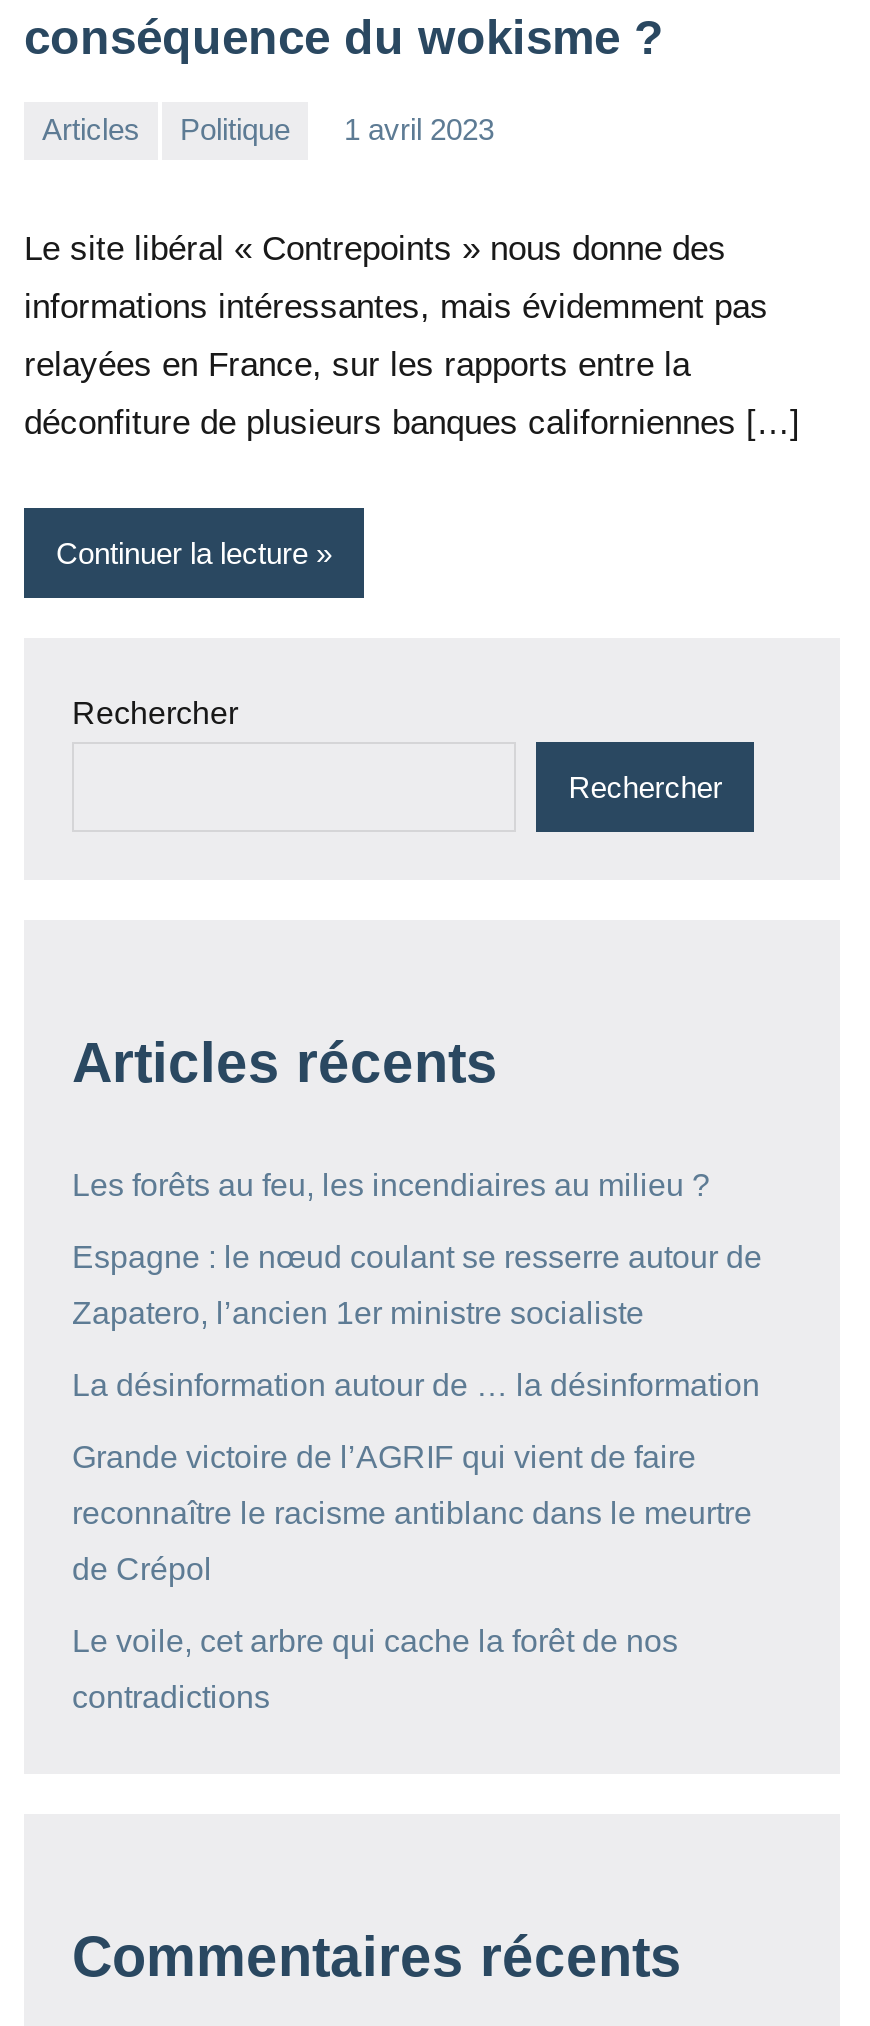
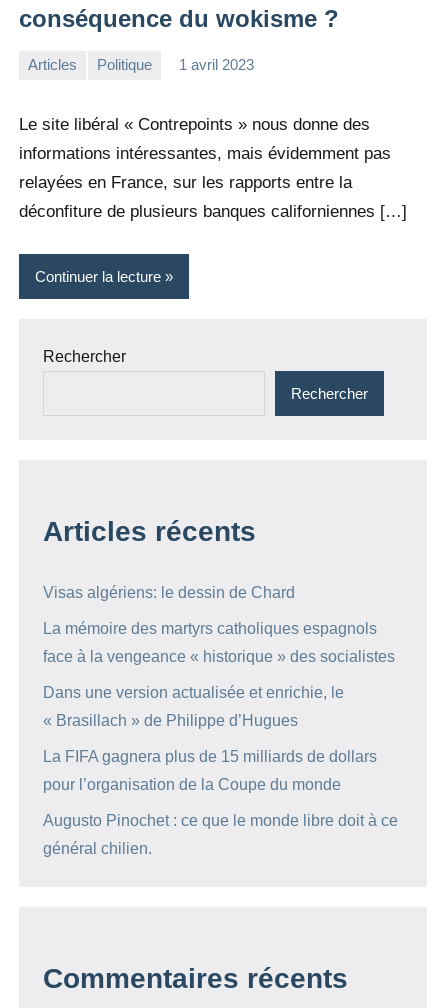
[72,1169,710,1203] Les forêts au feu, les incendiaires au milieu ? -> [43,584,295,601] Visas algériens: le dessin de Chard
[72,1241,762,1275] Espagne : le nœud coulant se resserre autour de -> [43,620,377,637] La mémoire des martyrs catholiques espagnols
[72,1297,644,1331] Zapatero, l’ancien 1er ministre socialiste -> [43,648,395,665] face à la vengeance « historique » des socialistes
[72,1369,760,1403] La désinformation autour de … la désinformation -> [43,684,344,701] Dans une version actualisée et enrichie, le
[72,1441,696,1475] Grande victoire de l’AGRIF qui vient de faire -> [43,712,298,729] « Brasillach » de Philippe d’Hugues
[72,1497,752,1531] reconnaître le racisme antiblanc dans le meurtre -> [43,748,377,765] La FIFA gagnera plus de 15 milliards de dollars
[72,1553,212,1587] de Crépol -> [43,776,341,793] pour l’organisation de la Coupe du monde
[72,1625,678,1659] Le voile, cet arbre qui cache la forêt de nos -> [43,812,398,829] Augusto Pinochet : ce que le monde libre doit à ce
[72,1681,270,1715] contradictions -> [43,840,152,857] général chilien.

